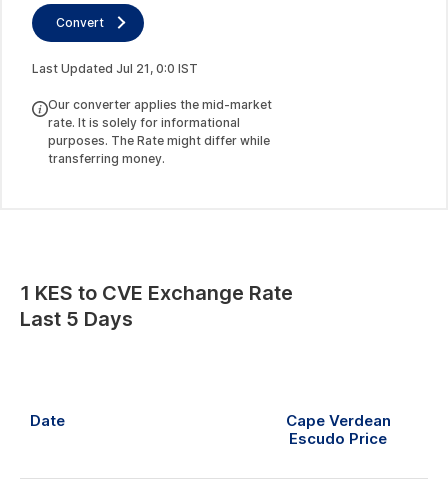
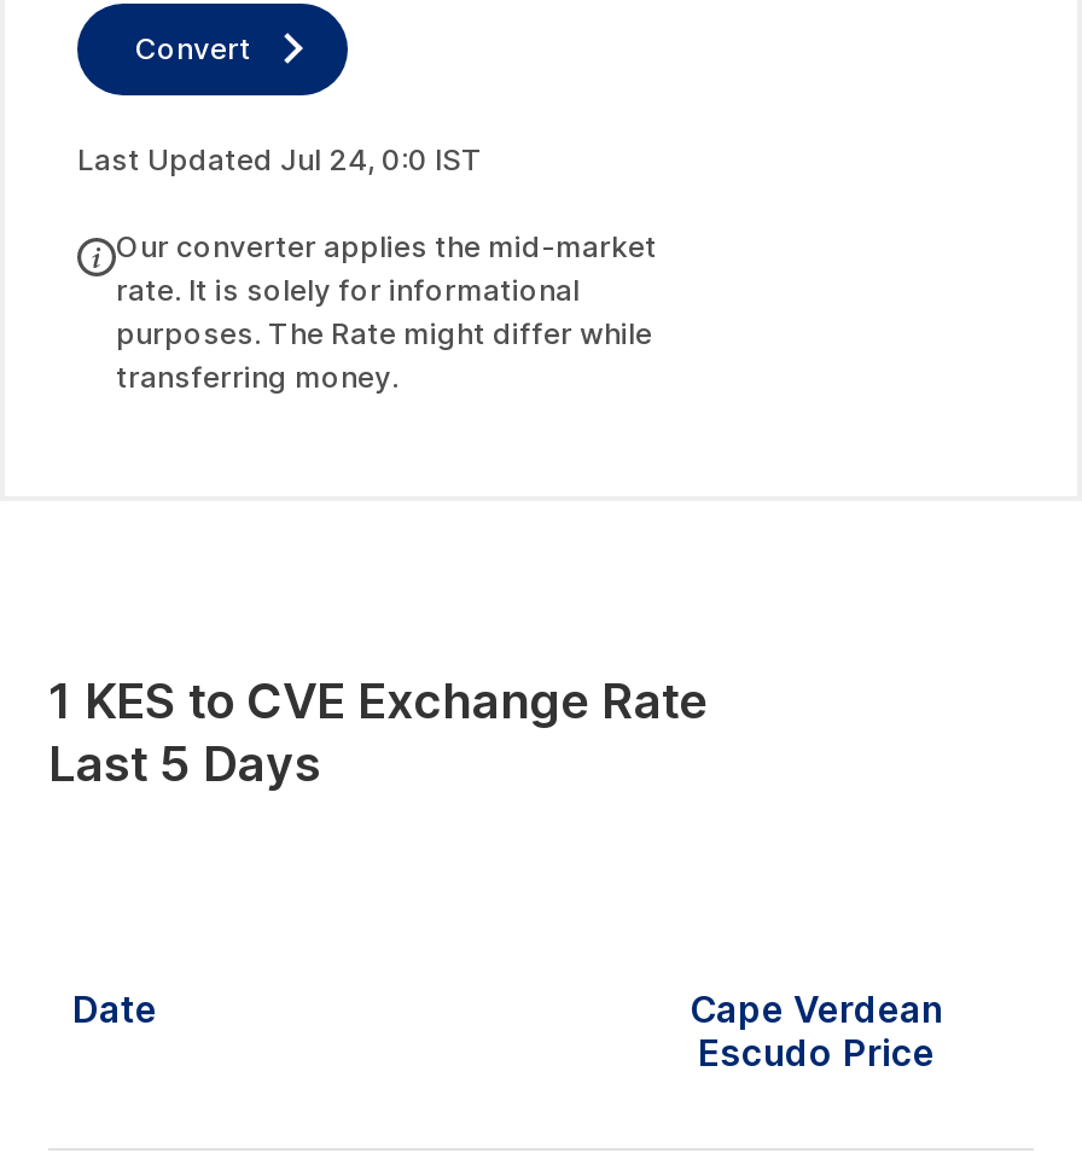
[32,60,198,75] Last Updated Jul 21, 0:0 IST -> [77,140,483,176] Last Updated Jul 24, 0:0 IST

